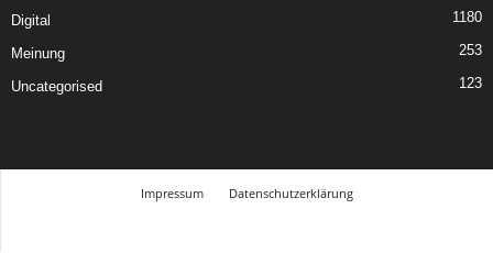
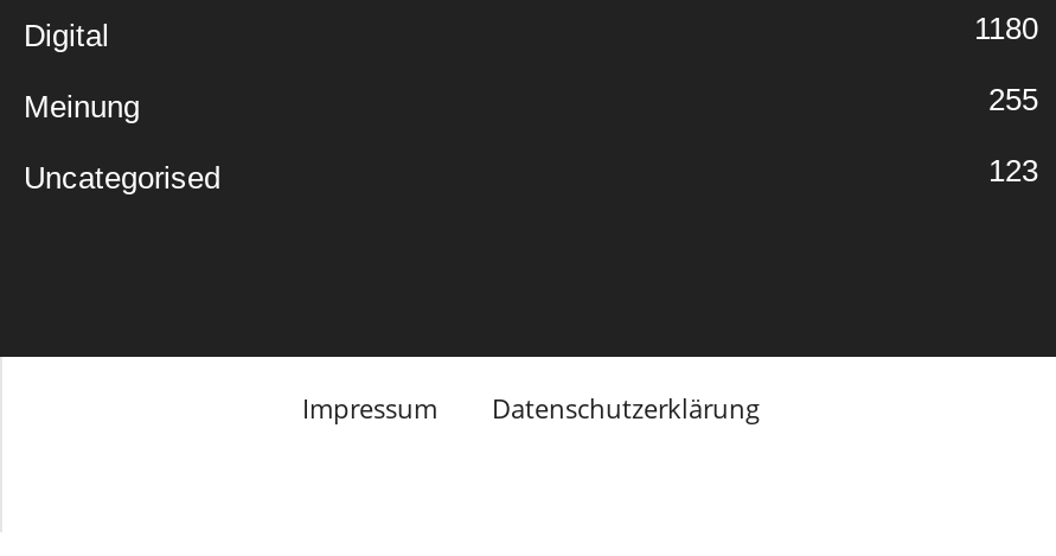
[459,42,482,58] 253 -> [988,82,1038,117] 255

